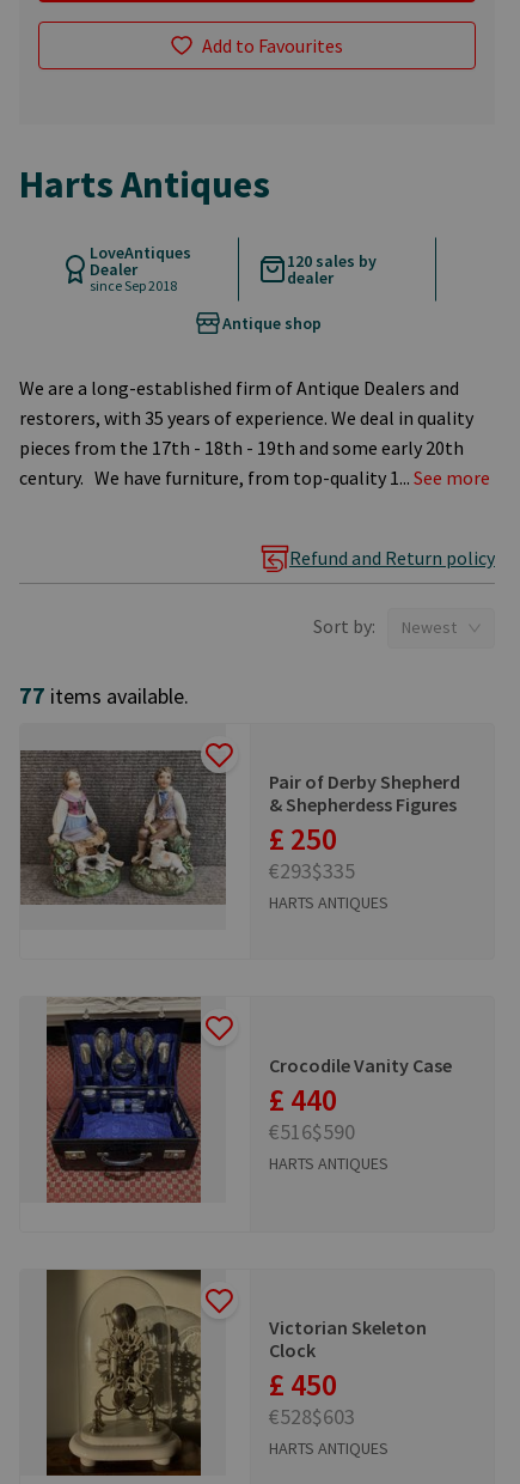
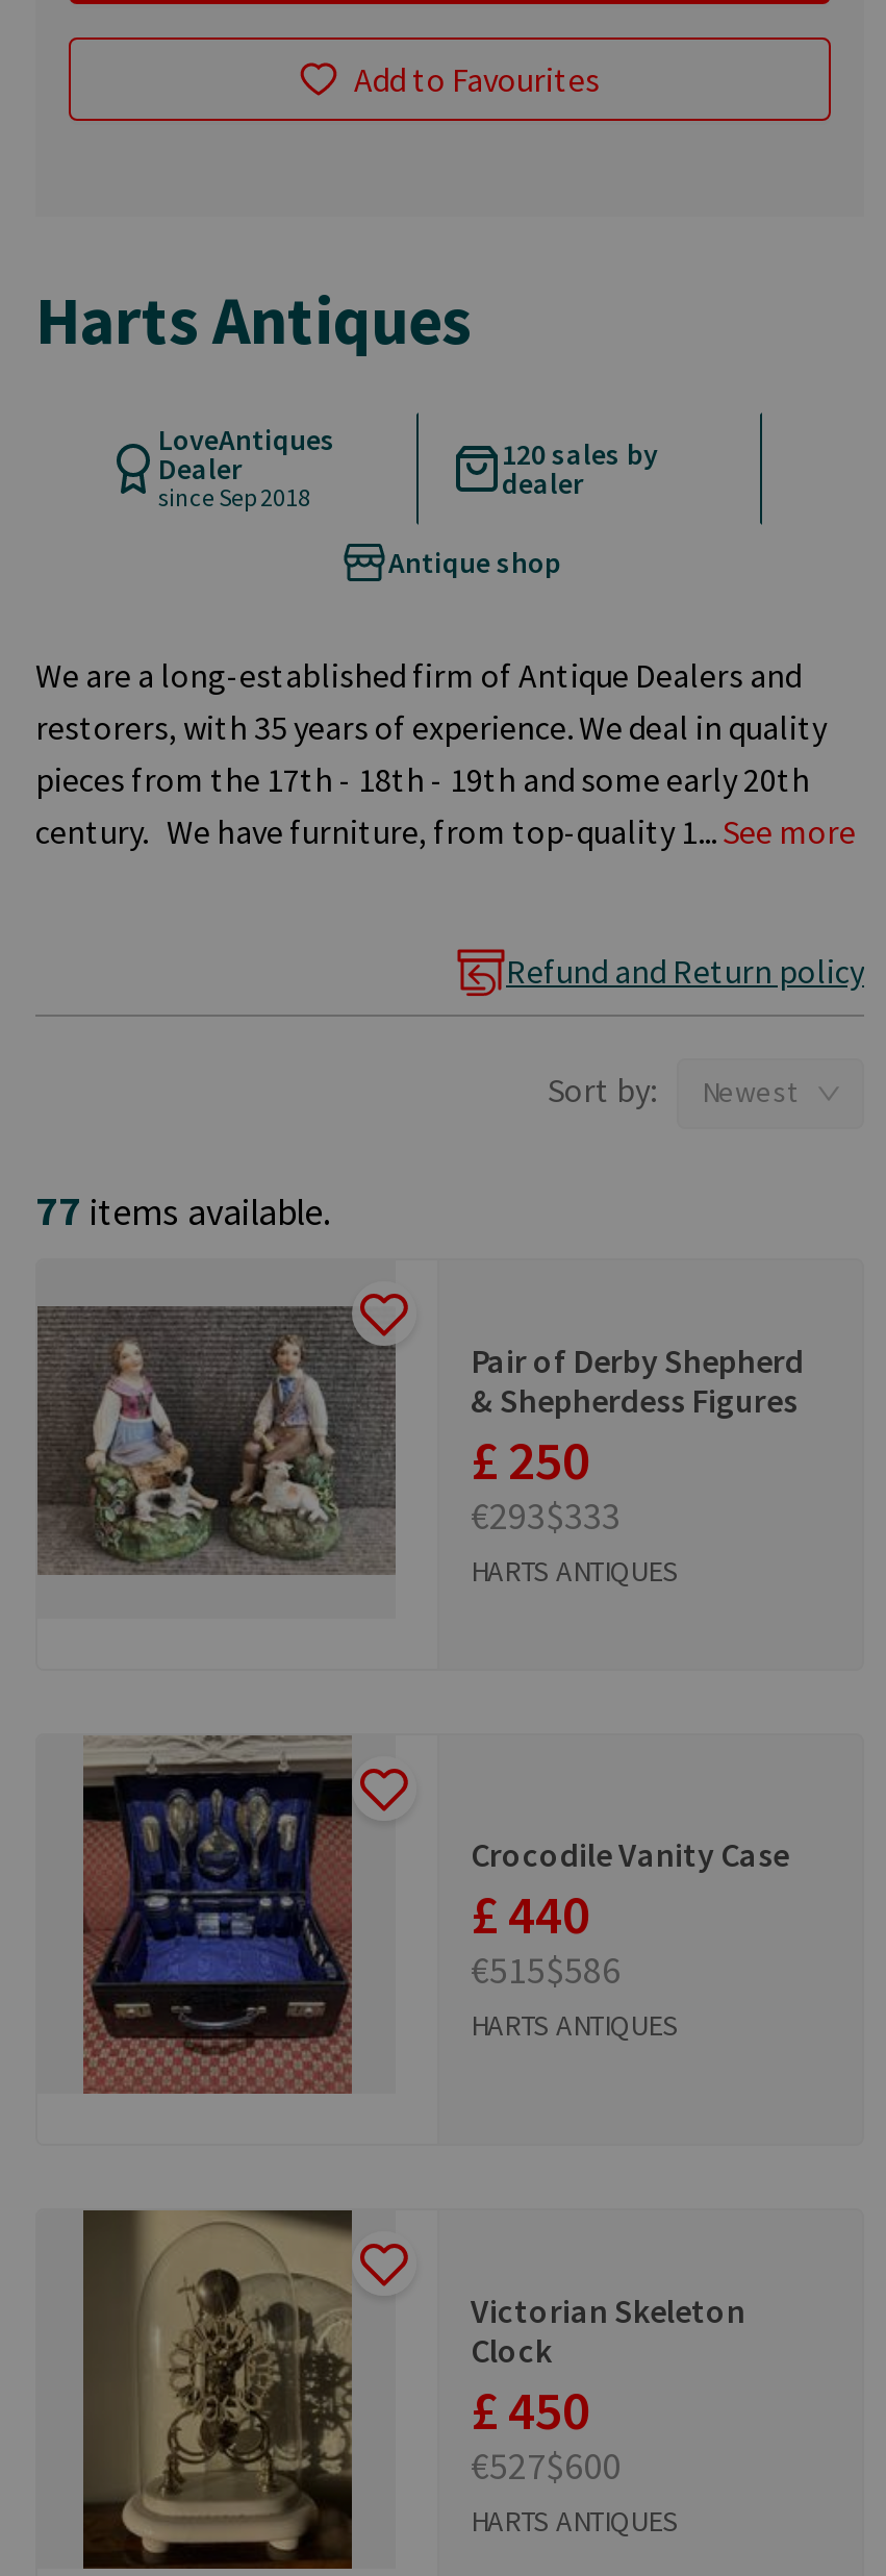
[269,856,355,884] €293$335 -> [471,1491,621,1539] €293$333
[269,1118,355,1145] €516$590 -> [471,1946,621,1994] €515$586
[269,1402,355,1430] €528$603 -> [471,2441,621,2489] €527$600

